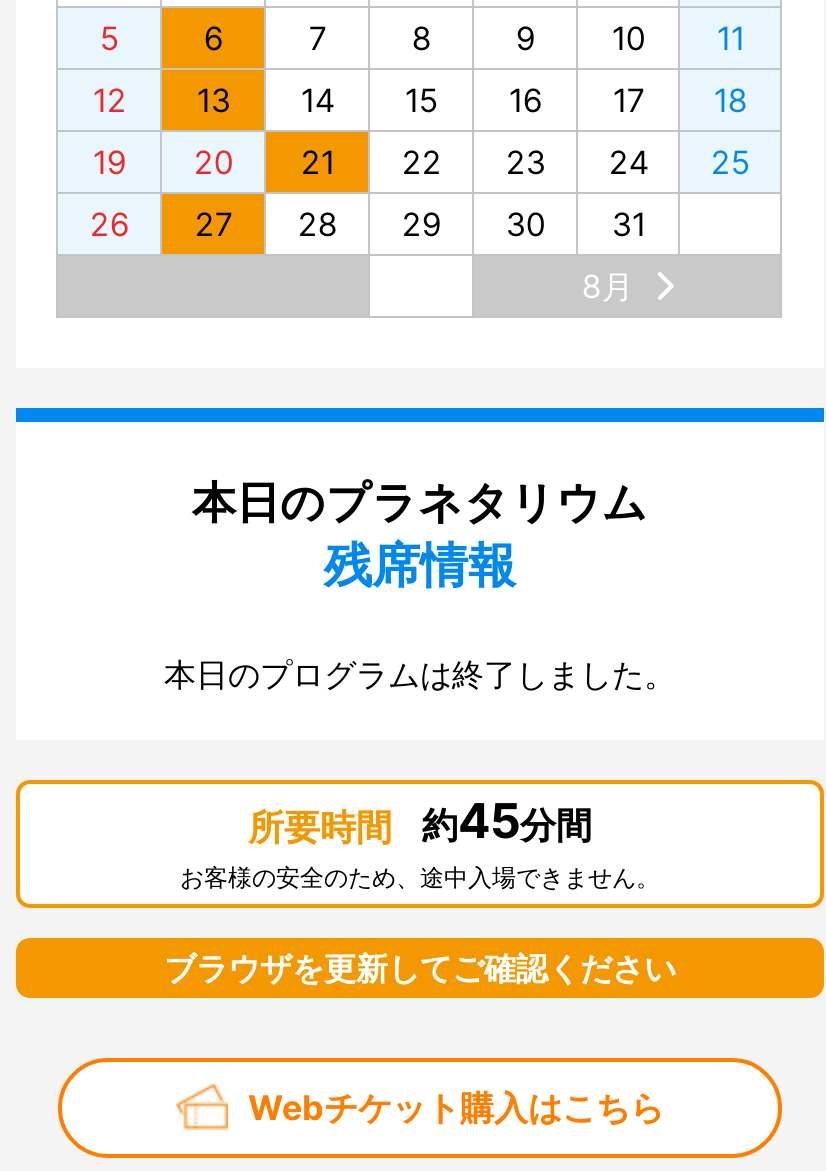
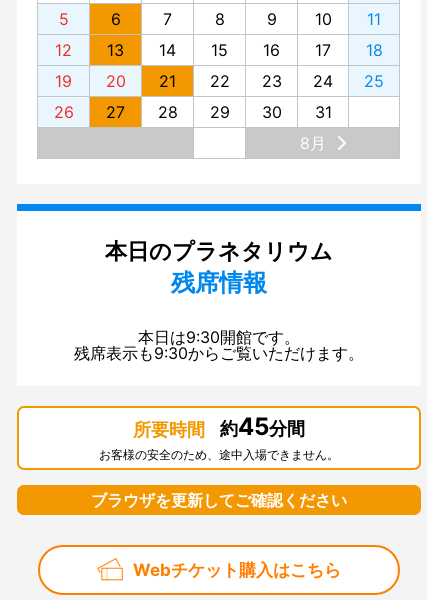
[164,654,676,694] 本日のプログラムは終了しました。 -> [74,327,364,363] 本日は9:30開館です。 | 残席表示も9:30からご覧いただけます。

